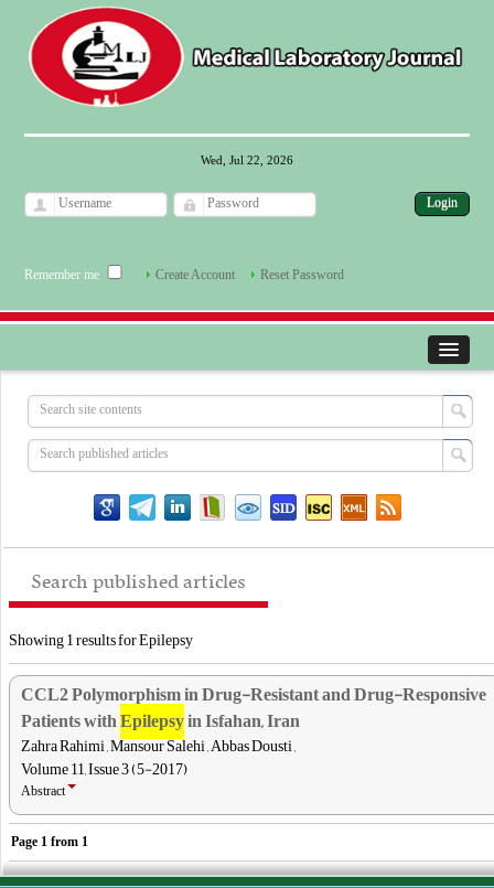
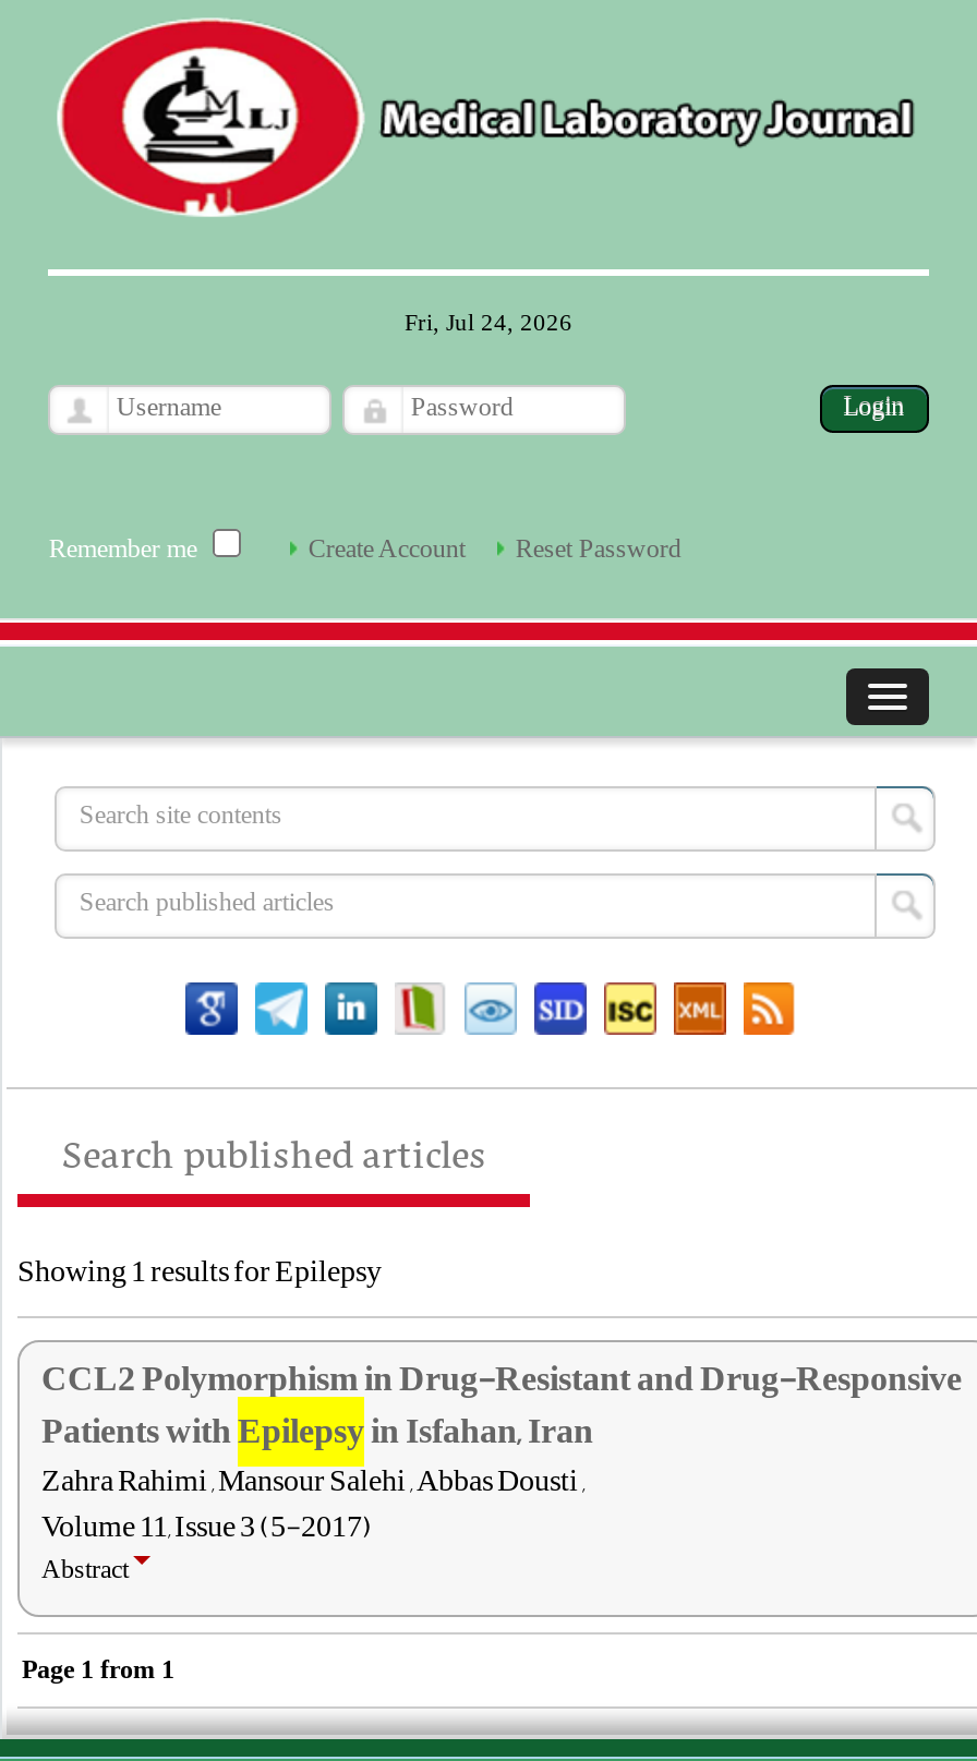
[201,153,293,166] Wed, Jul 22, 2026 -> [405,308,572,335] Fri, Jul 24, 2026

